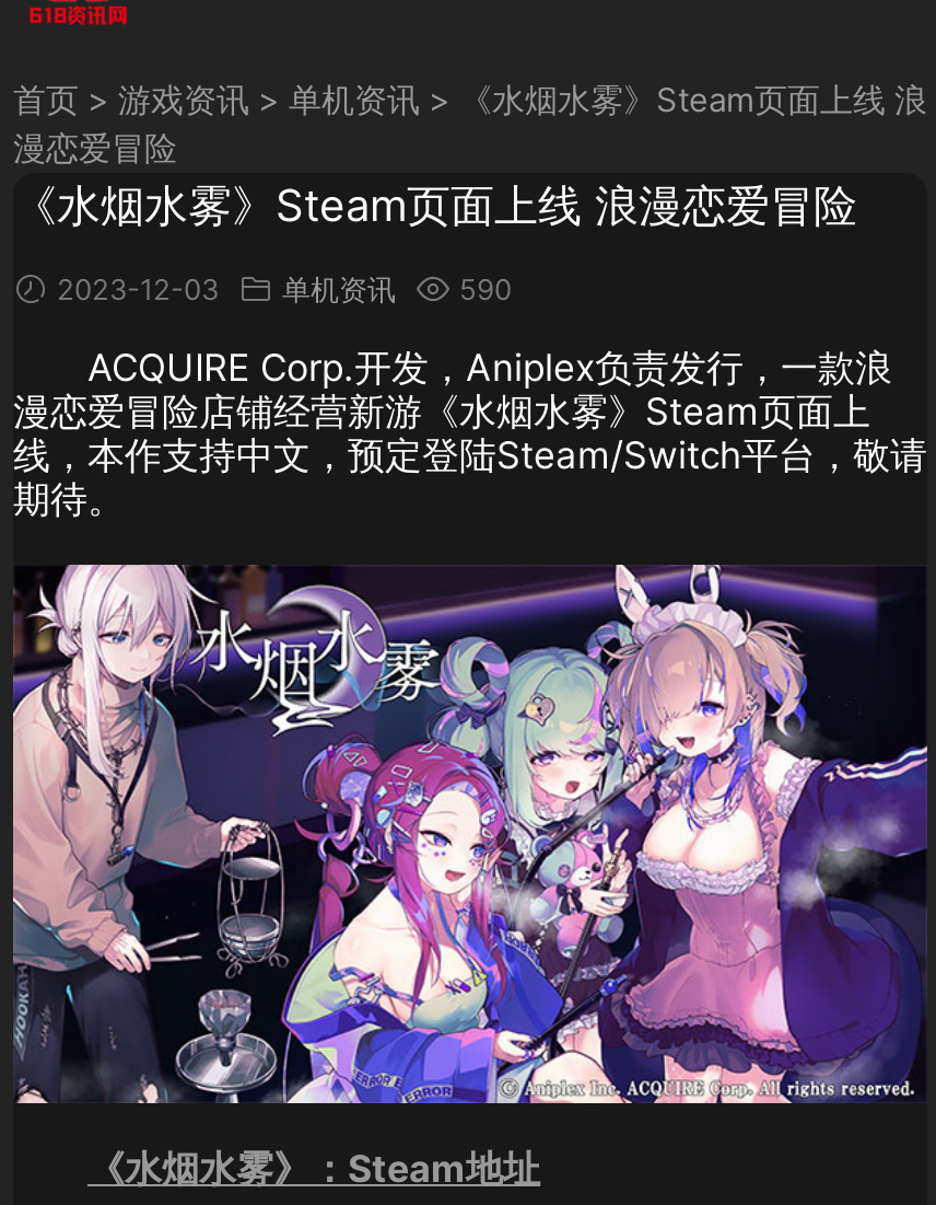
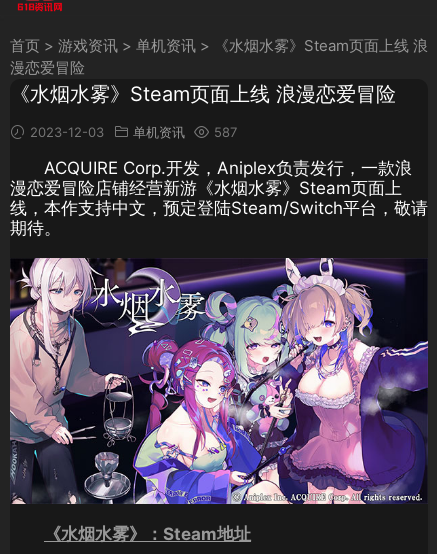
[48,271,512,306] 2023-12-03 单机资讯 590 -> [26,124,237,140] 2023-12-03 单机资讯 587

